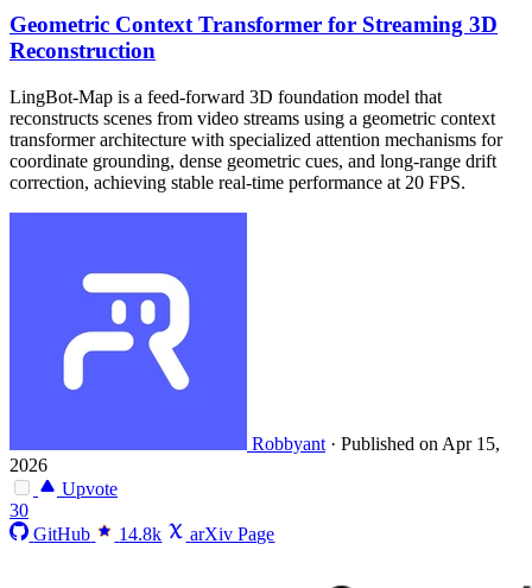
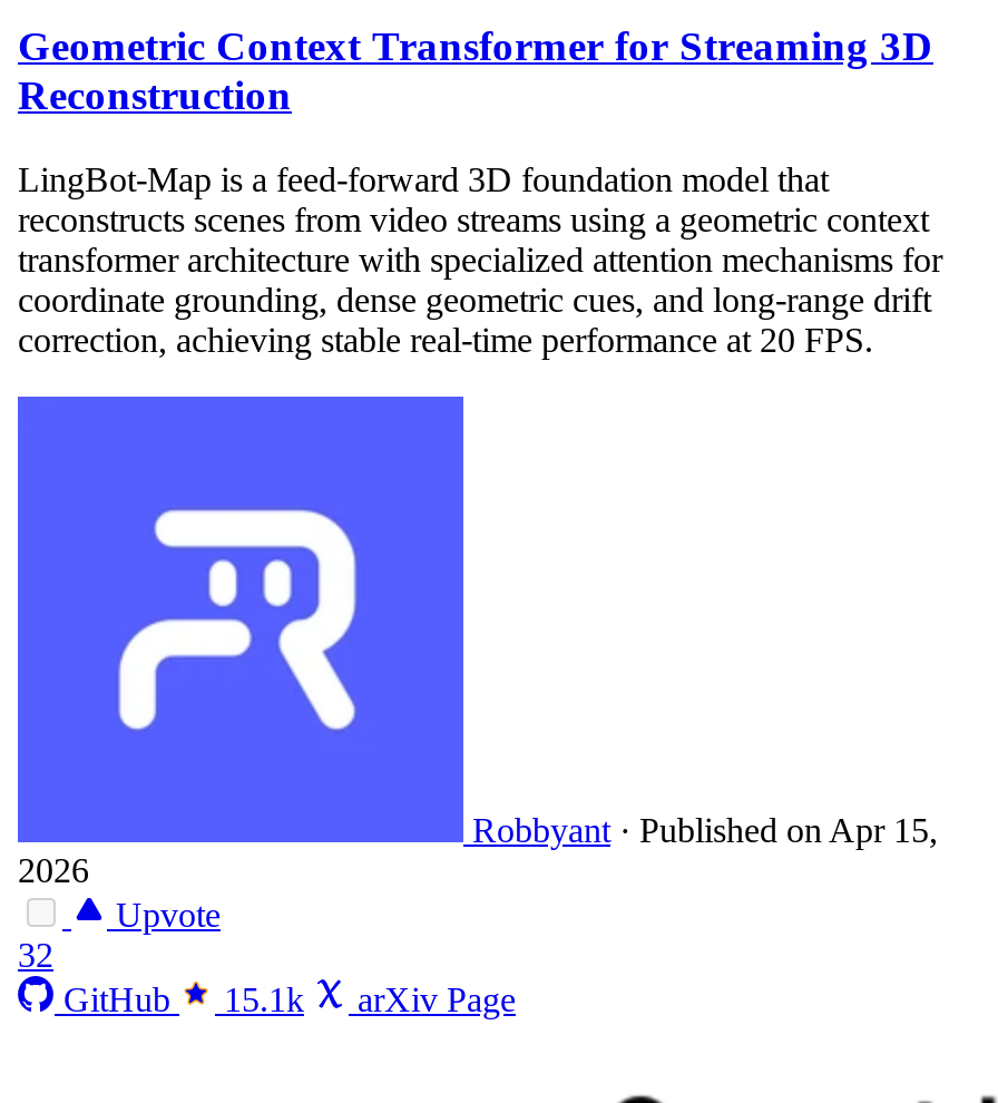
[9,500,28,520] 30 -> [18,937,53,975] 32
[34,523,275,543] GitHub 14.8k arXiv Page -> [63,982,516,1019] GitHub 15.1k arXiv Page

